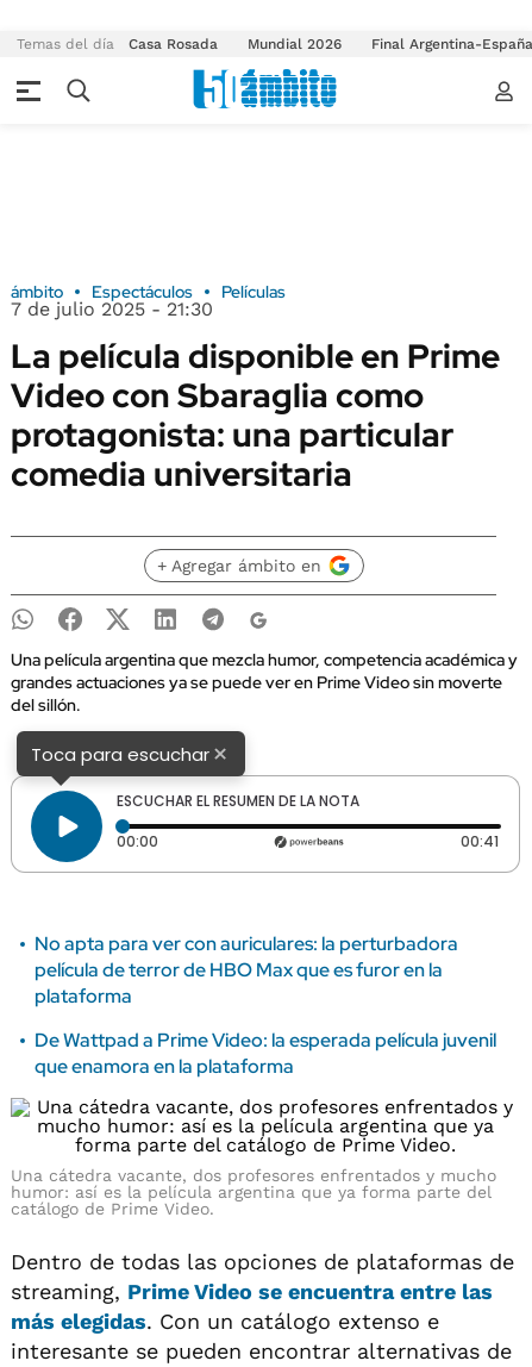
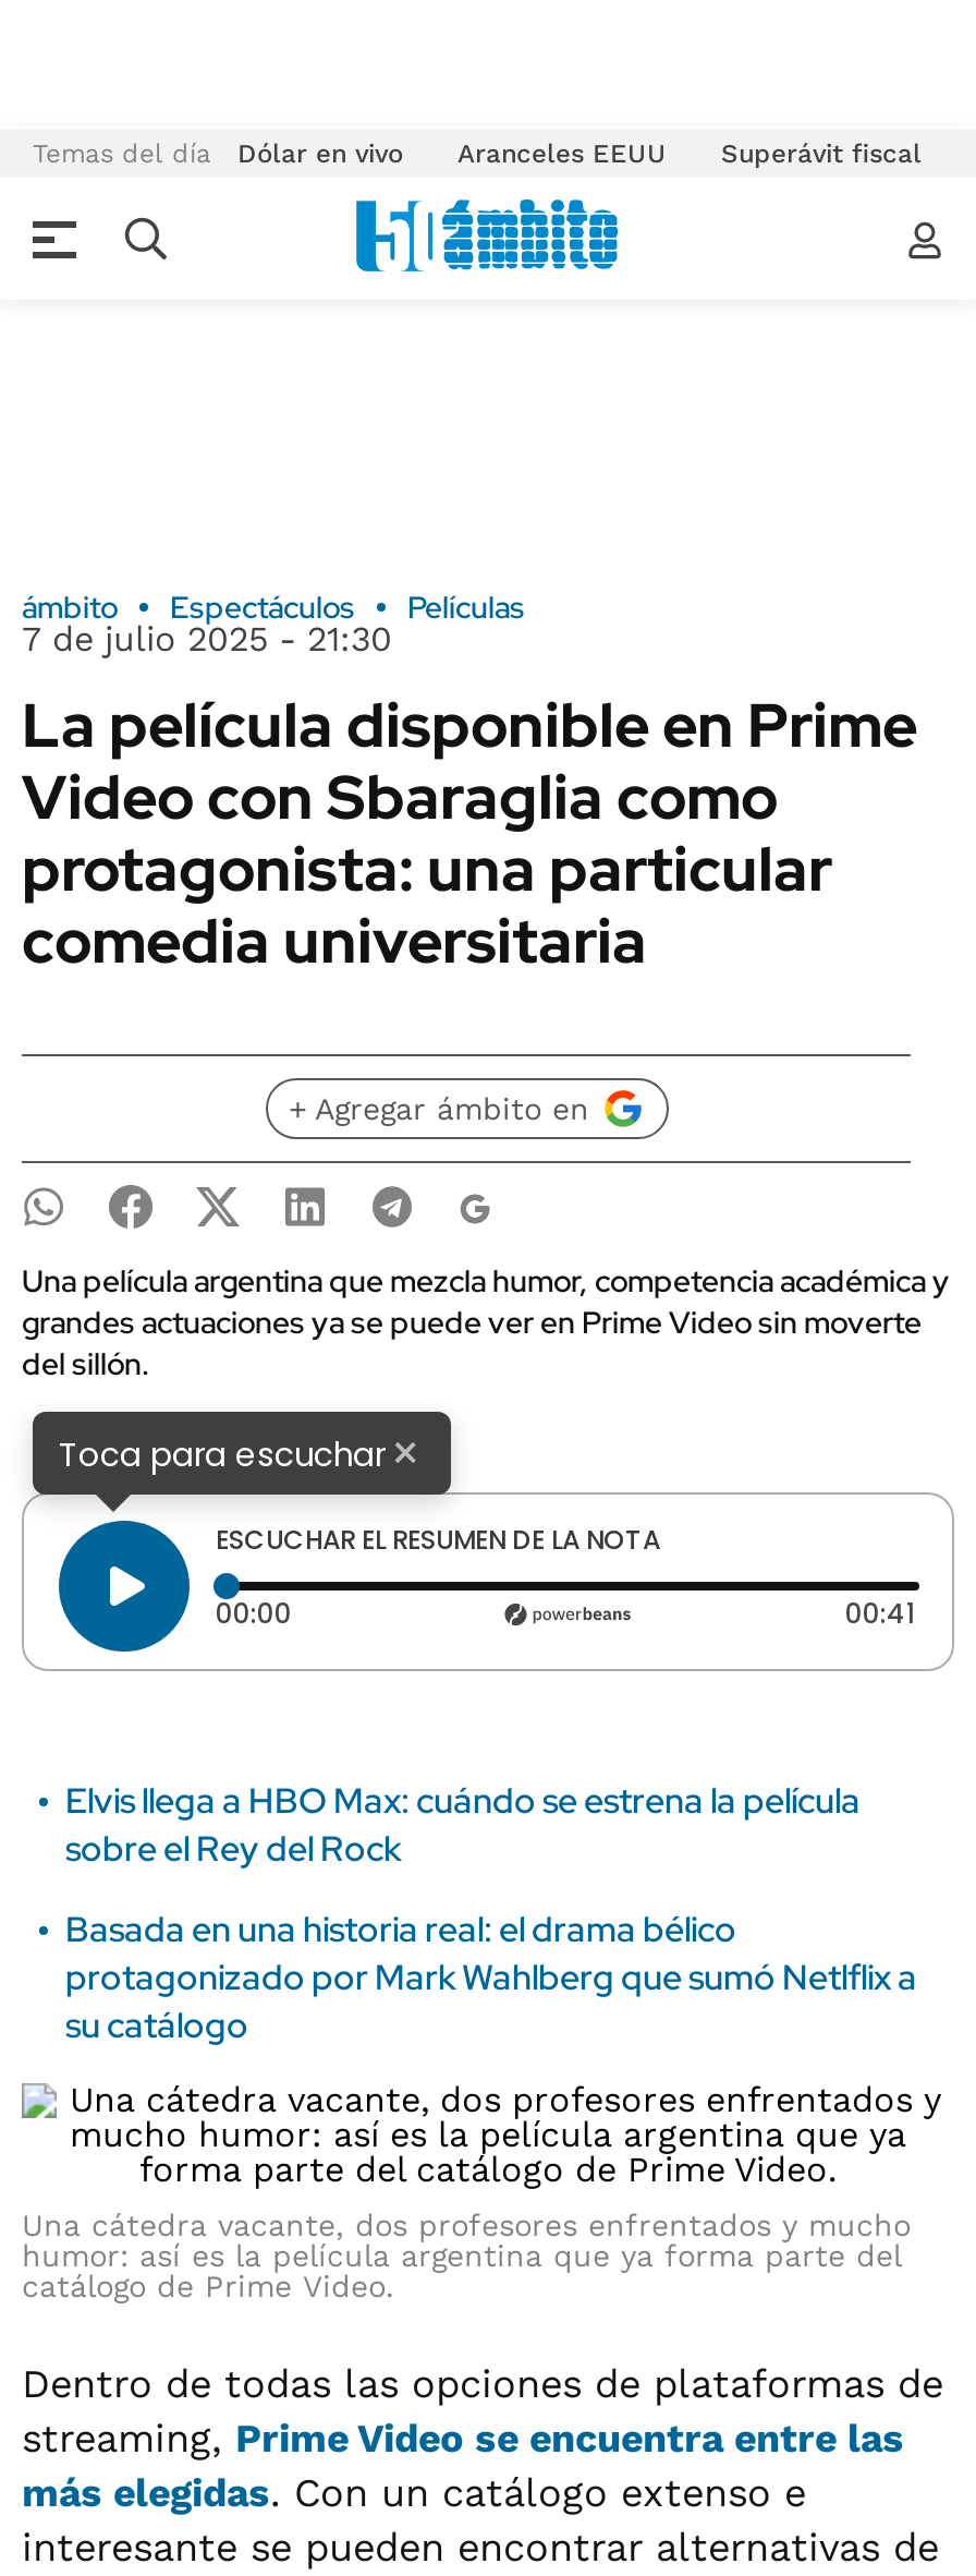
[129,36,532,52] Casa Rosada | Mundial 2026 | Final Argentina-España -> [237,138,922,169] Dólar en vivo | Aranceles EEUU | Superávit fiscal
[35,931,458,1009] No apta para ver con auriculares: la perturbadora | película de terror de HBO Max que es furor en la | plataforma -> [65,1778,861,1872] Elvis llega a HBO Max: cuándo se estrena la película | sobre el Rey del Rock
[35,1028,496,1079] De Wattpad a Prime Video: la esperada película juvenil | que enamora en la plataforma -> [65,1907,917,2048] Basada en una historia real: el drama bélico | protagonizado por Mark Wahlberg que sumó Netlflix a | su catálogo

